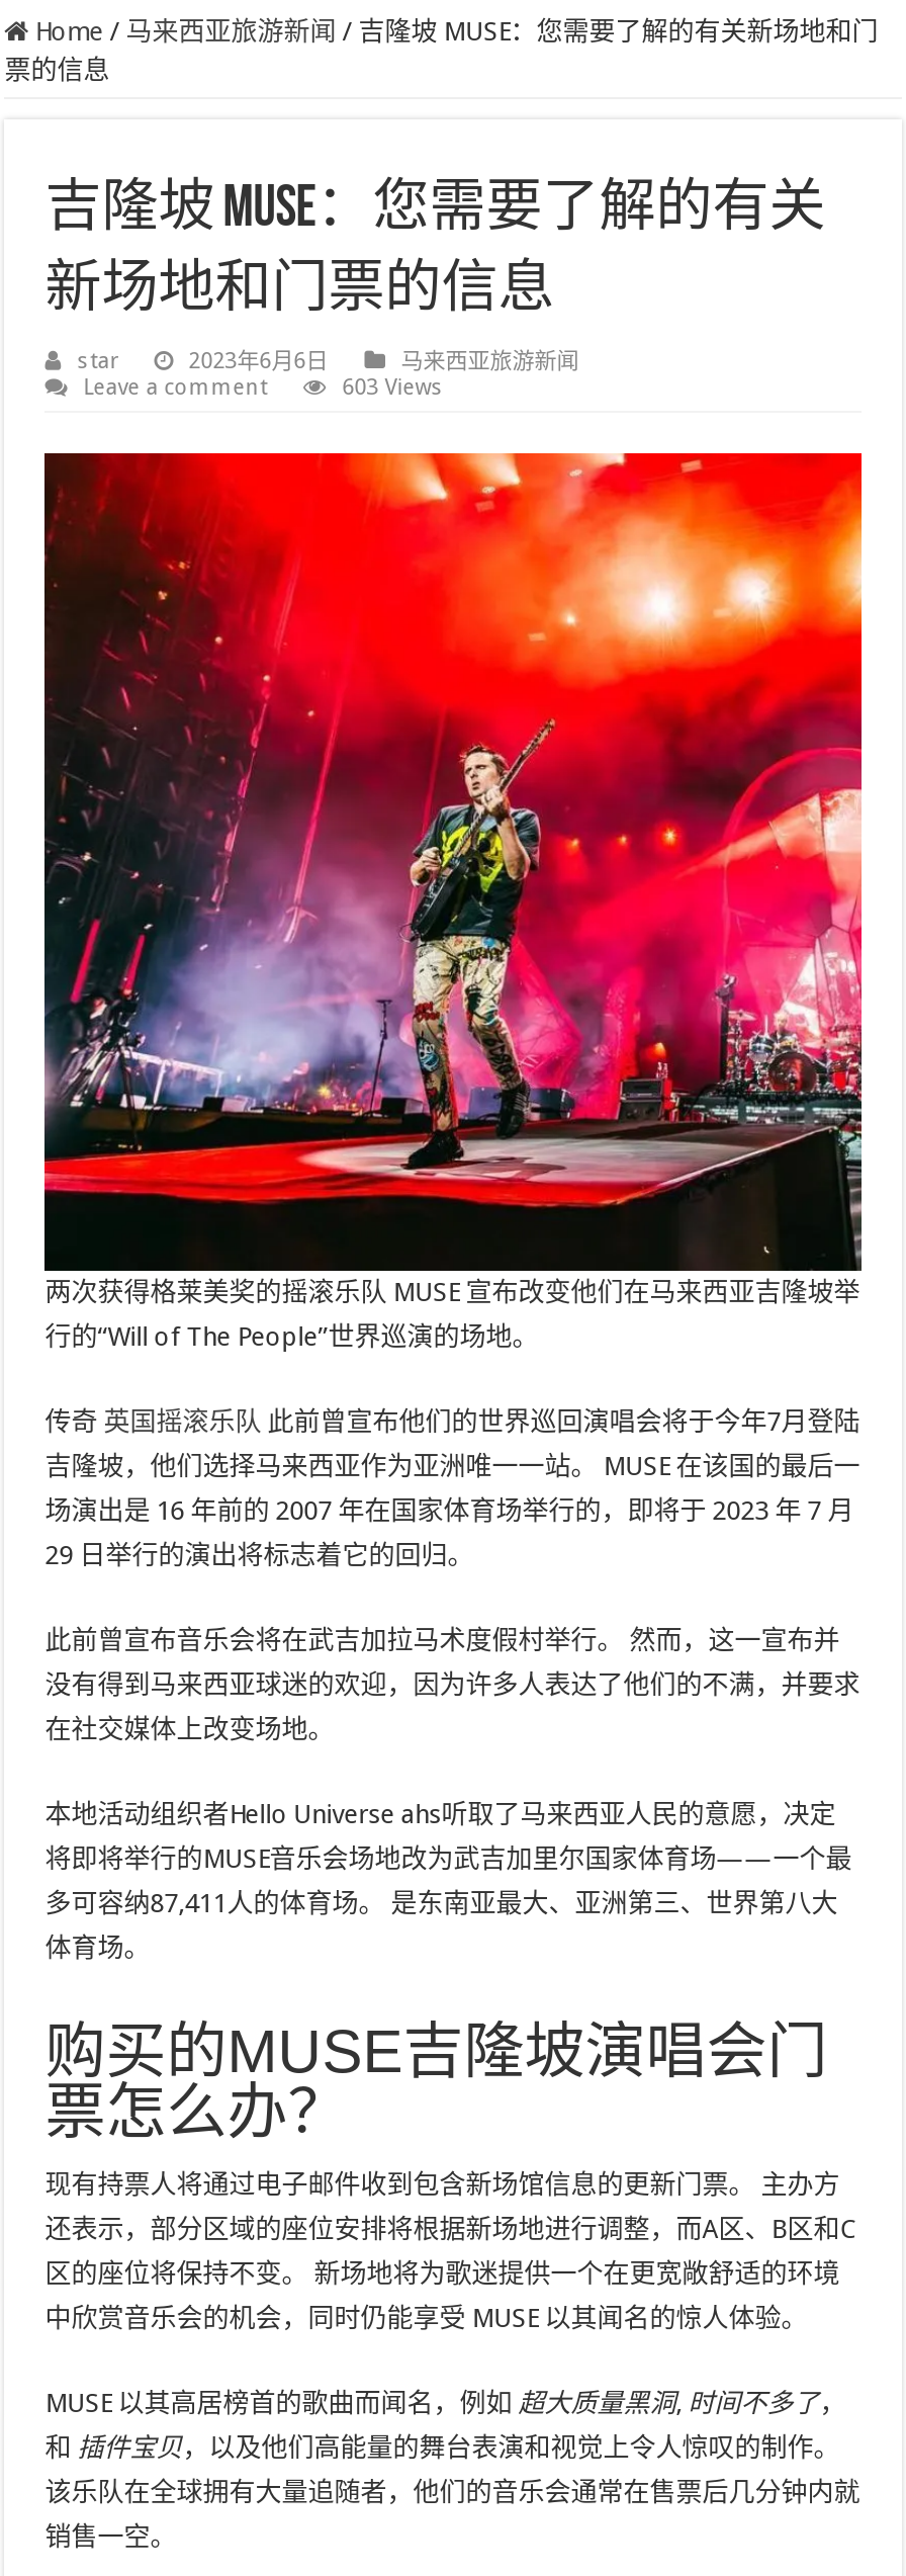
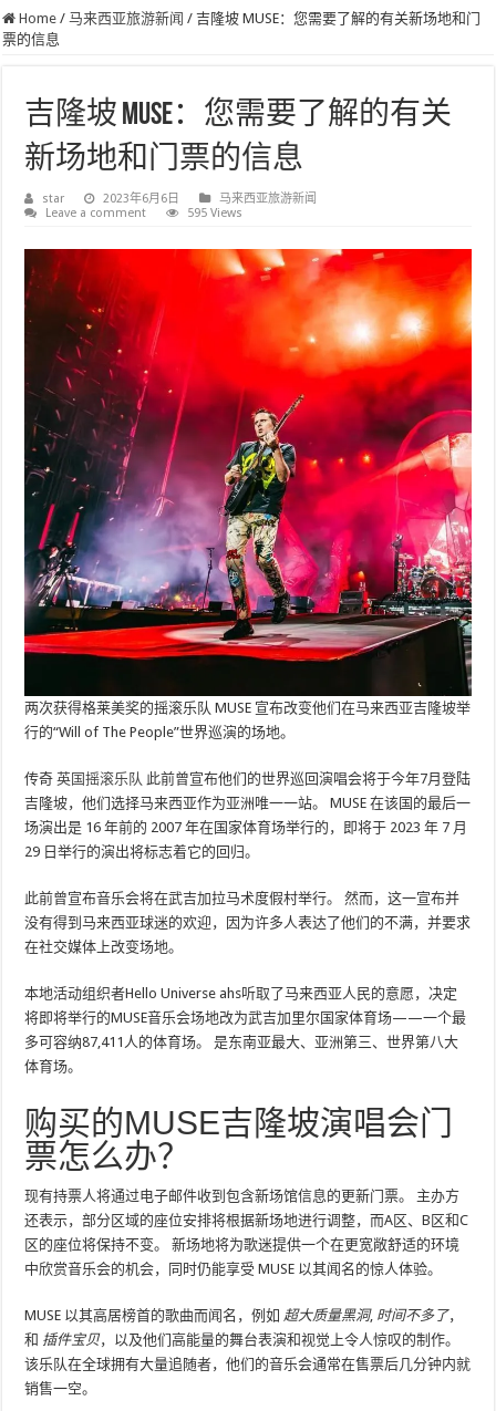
[342,374,443,401] 603 Views -> [187,206,243,220] 595 Views

